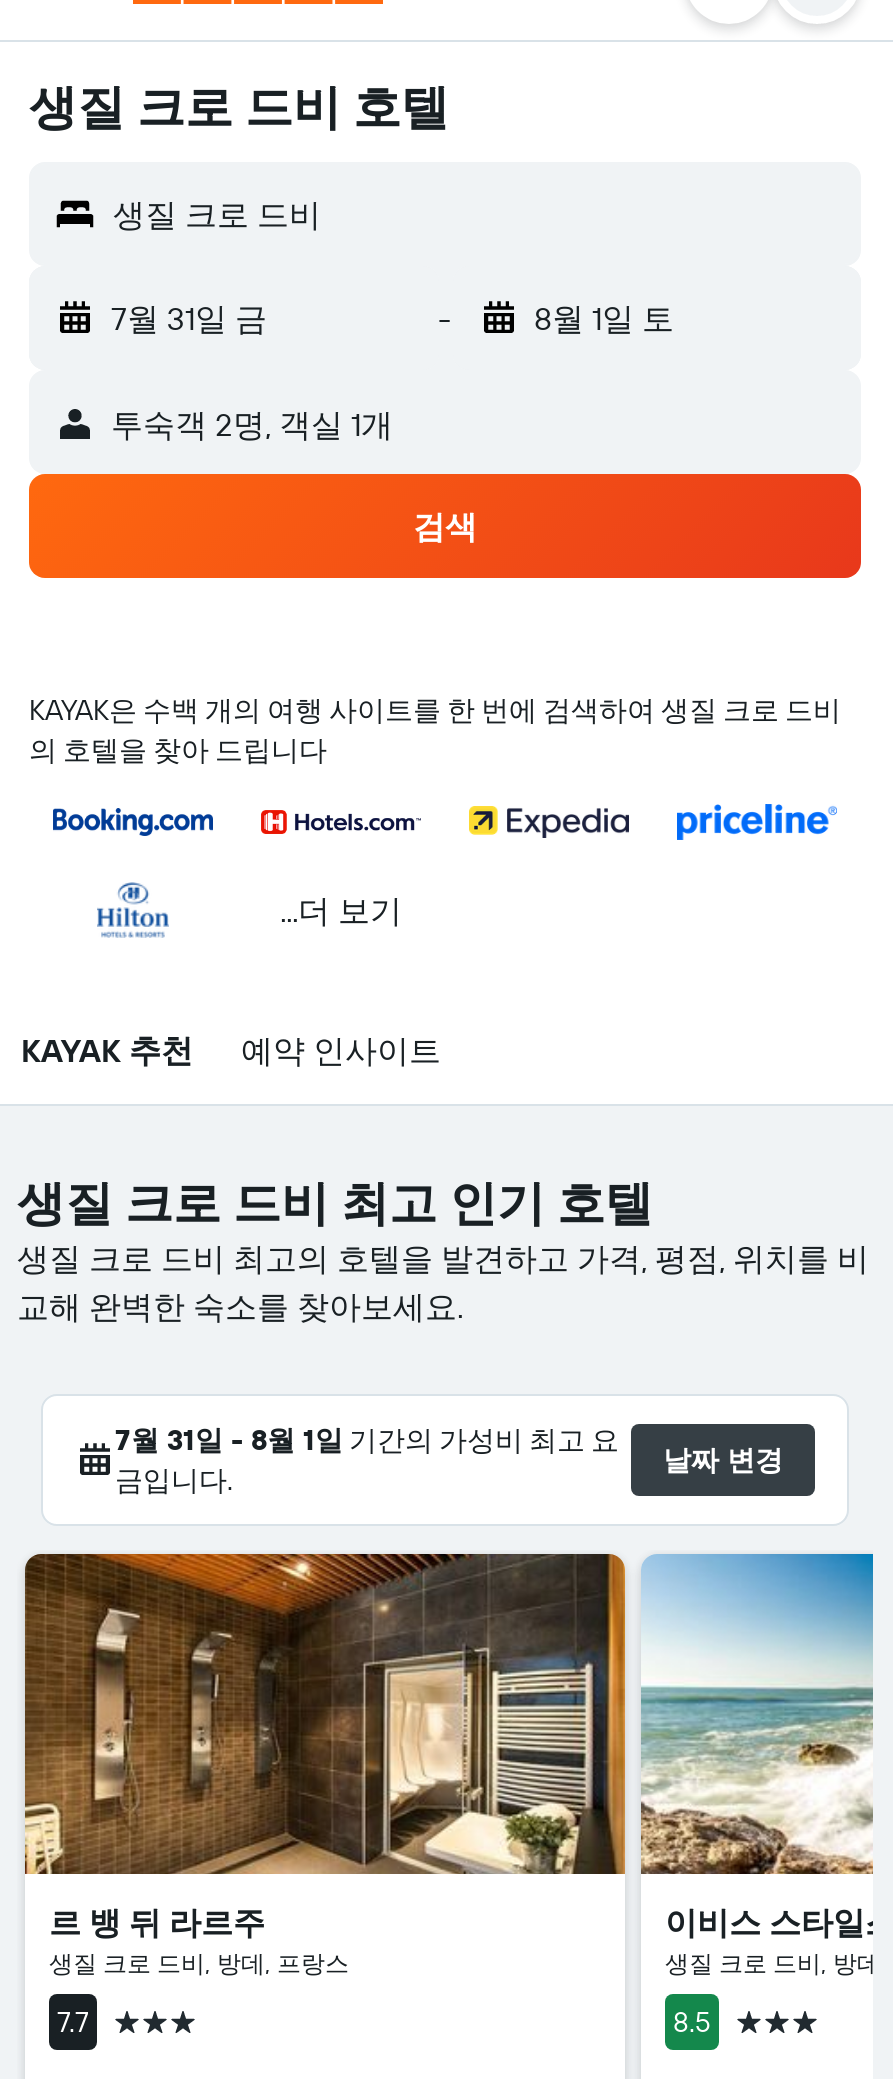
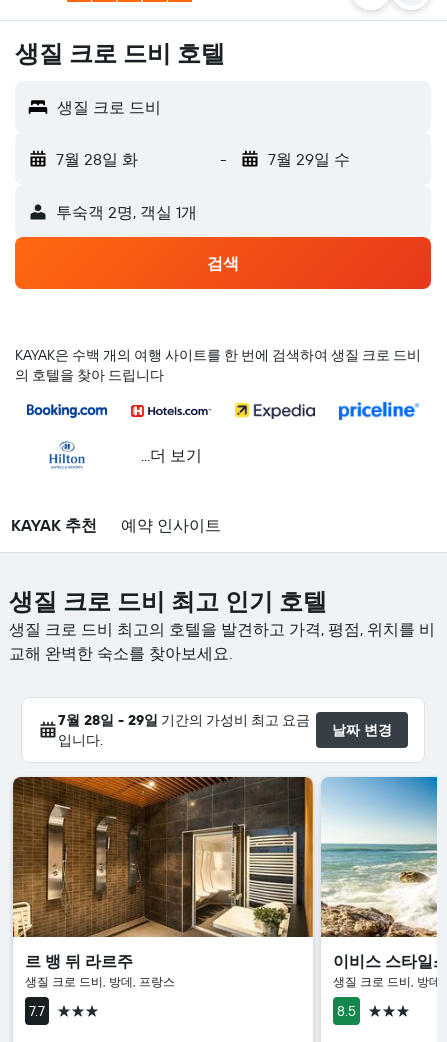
[111,298,267,338] 7월 31일 금 -> [56,149,138,169] 7월 28일 화
[534,298,674,338] 8월 1일 토 -> [267,149,349,169] 7월 29일 수
[115,1422,619,1498] 7월 31일 - 8월 1일 기간의 가성비 최고 요 | 금입니다. -> [58,711,310,749] 7월 28일 - 29일 기간의 가성비 최고 요금 | 입니다.

